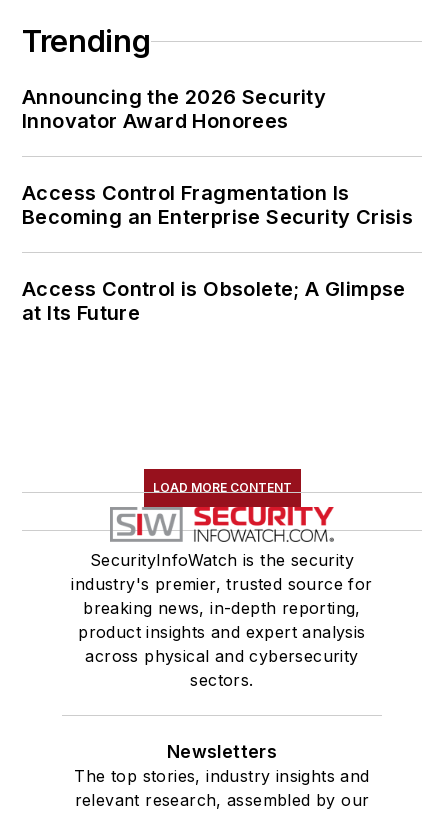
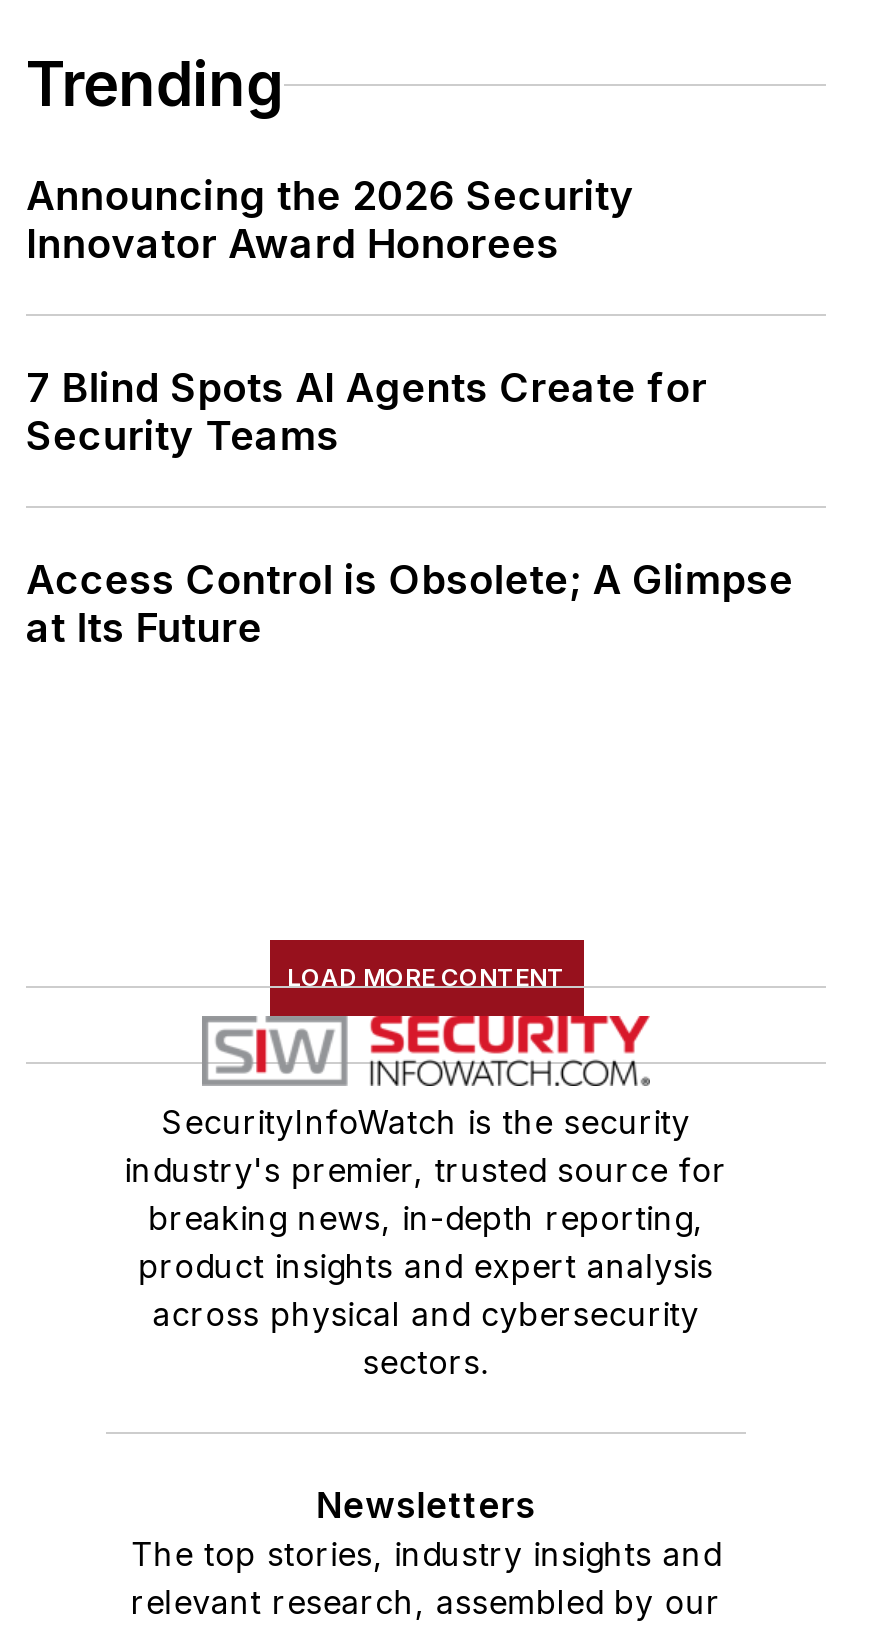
[22,181,413,229] Access Control Fragmentation Is | Becoming an Enterprise Security Crisis -> [26,365,707,461] 7 Blind Spots AI Agents Create for | Security Teams

